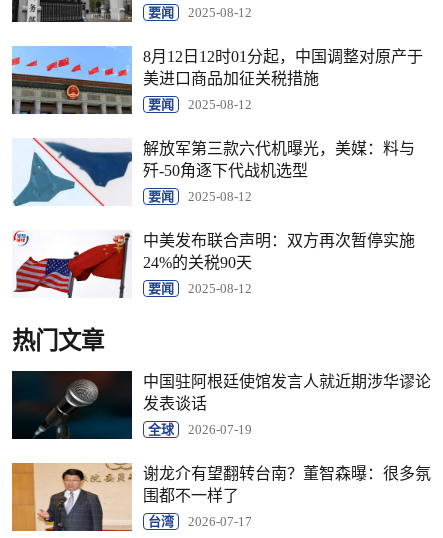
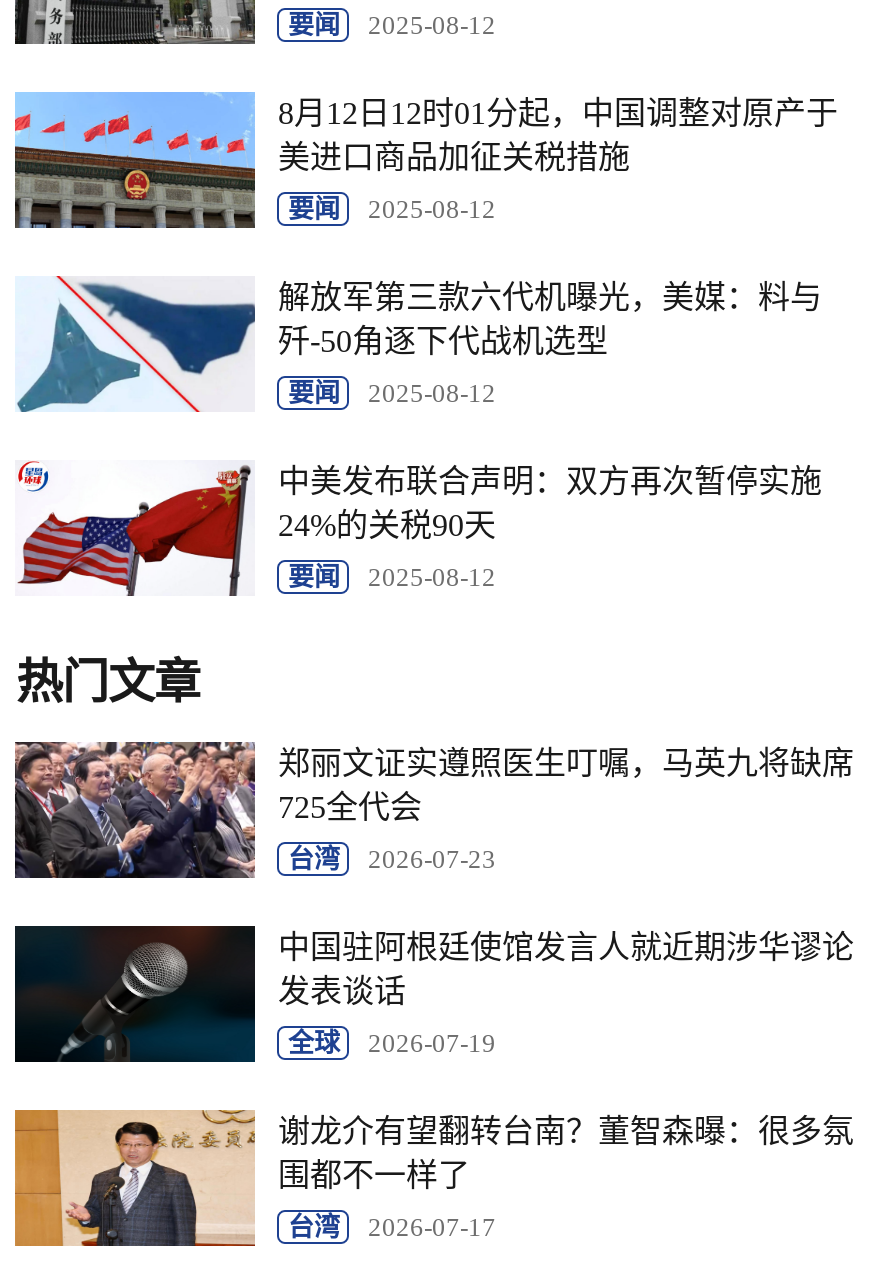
none -> [13,740,854,880] [image] | 郑丽文证实遵照医生叮嘱，马英九将缺席 | 725全代会 | 台湾 | 2026-07-23

